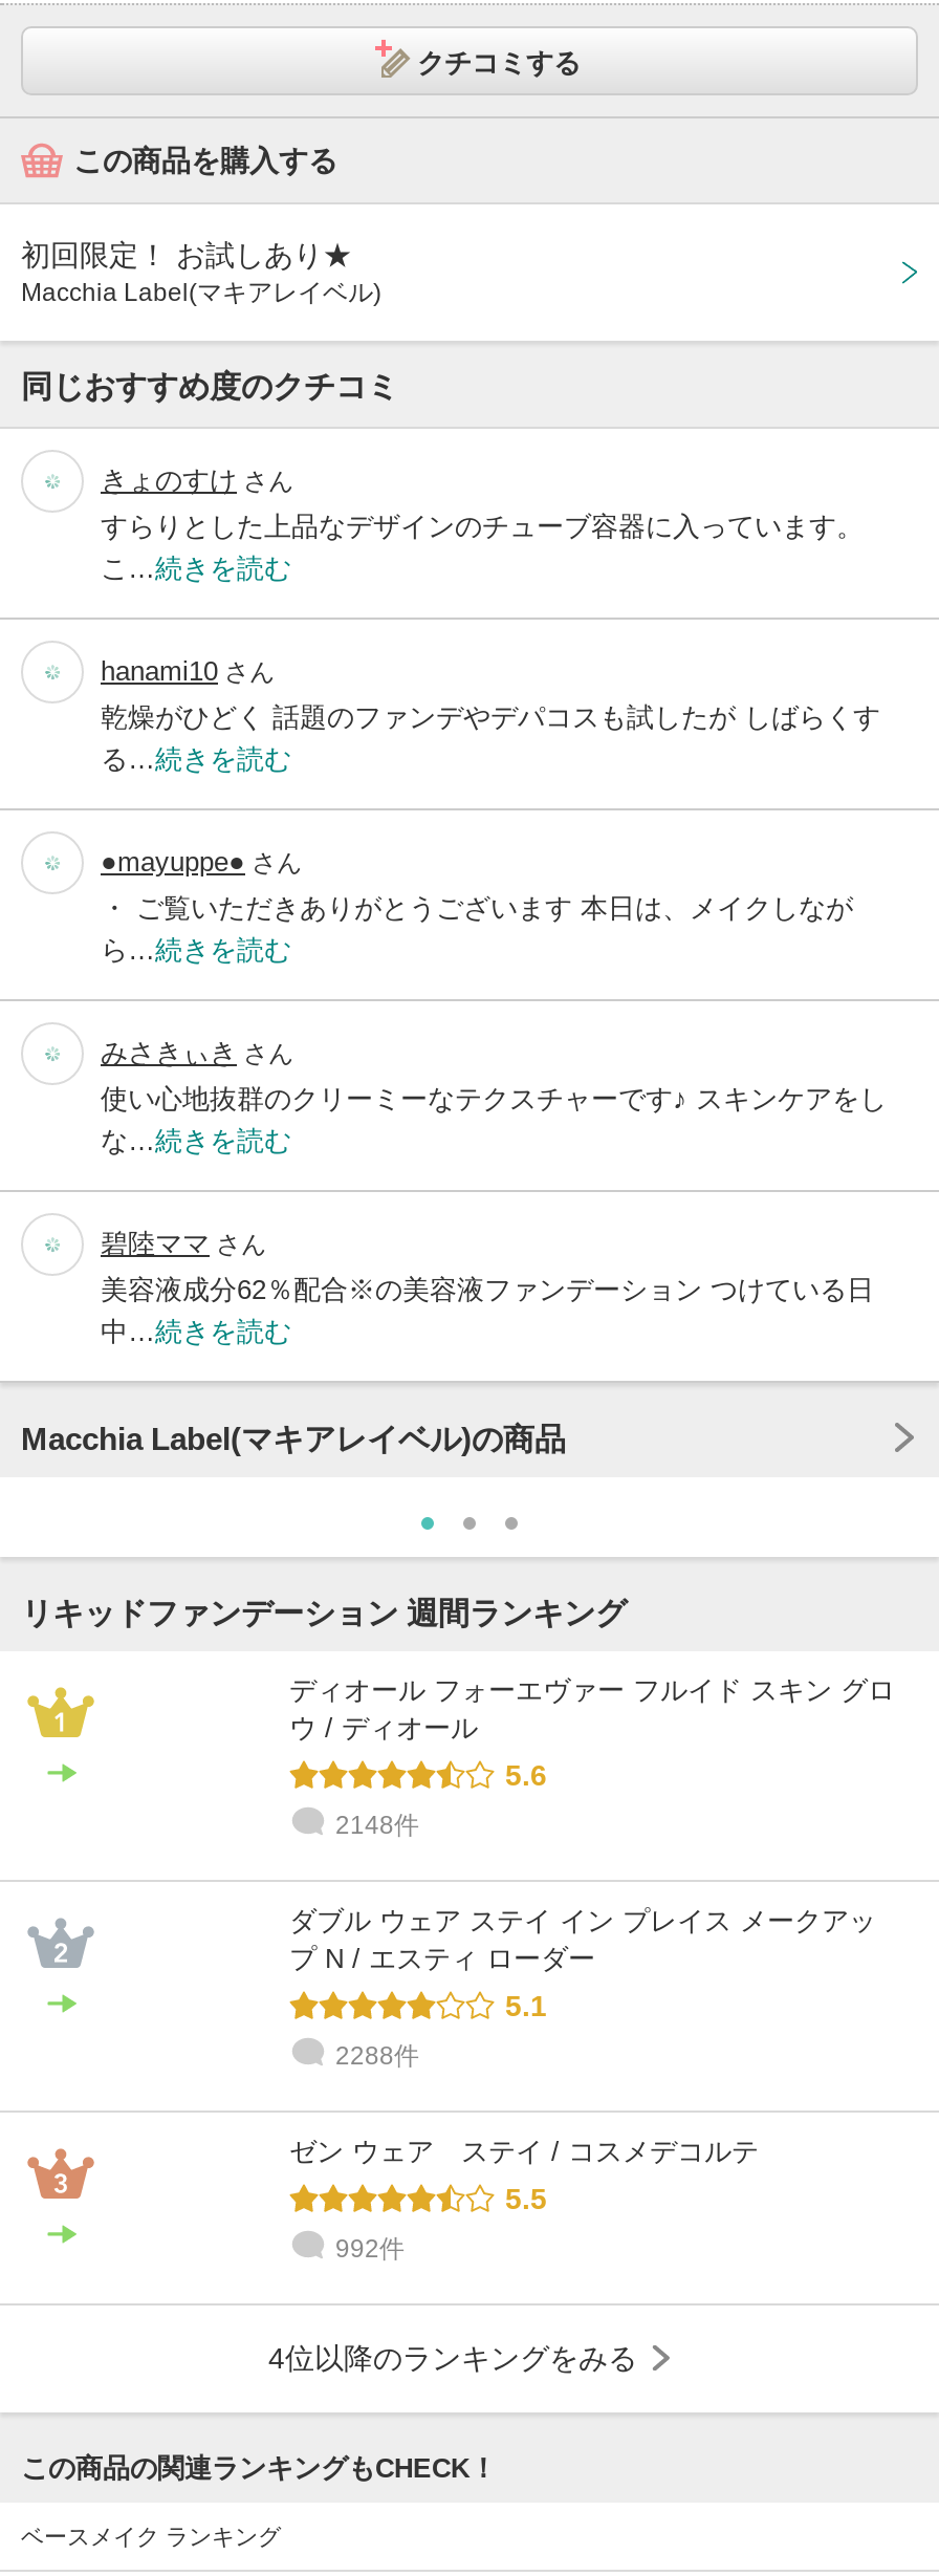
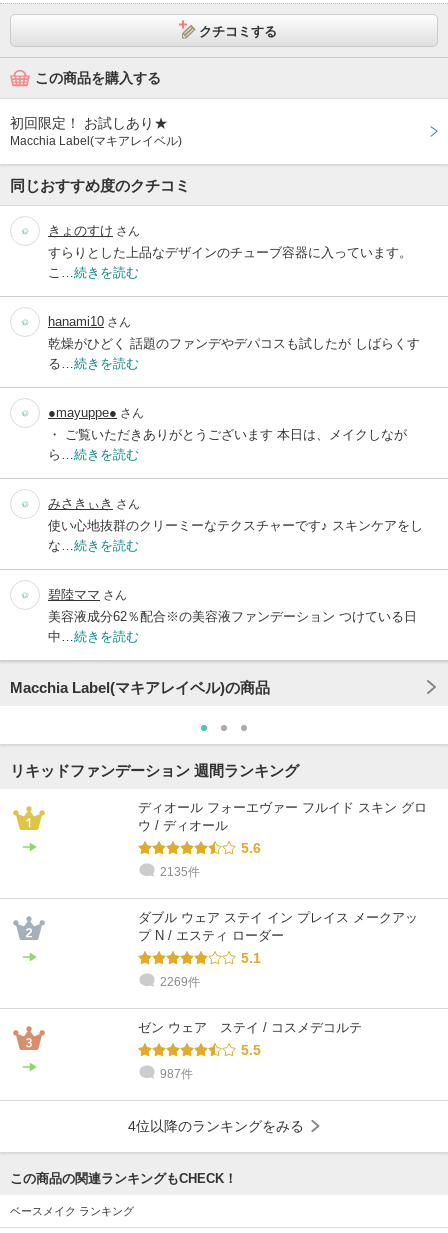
[335,1810,419,1840] 2148件 -> [160,865,200,879] 2135件
[335,2041,419,2070] 2288件 -> [160,975,200,989] 2269件
[335,2234,405,2263] 992件 -> [160,1067,193,1081] 987件

